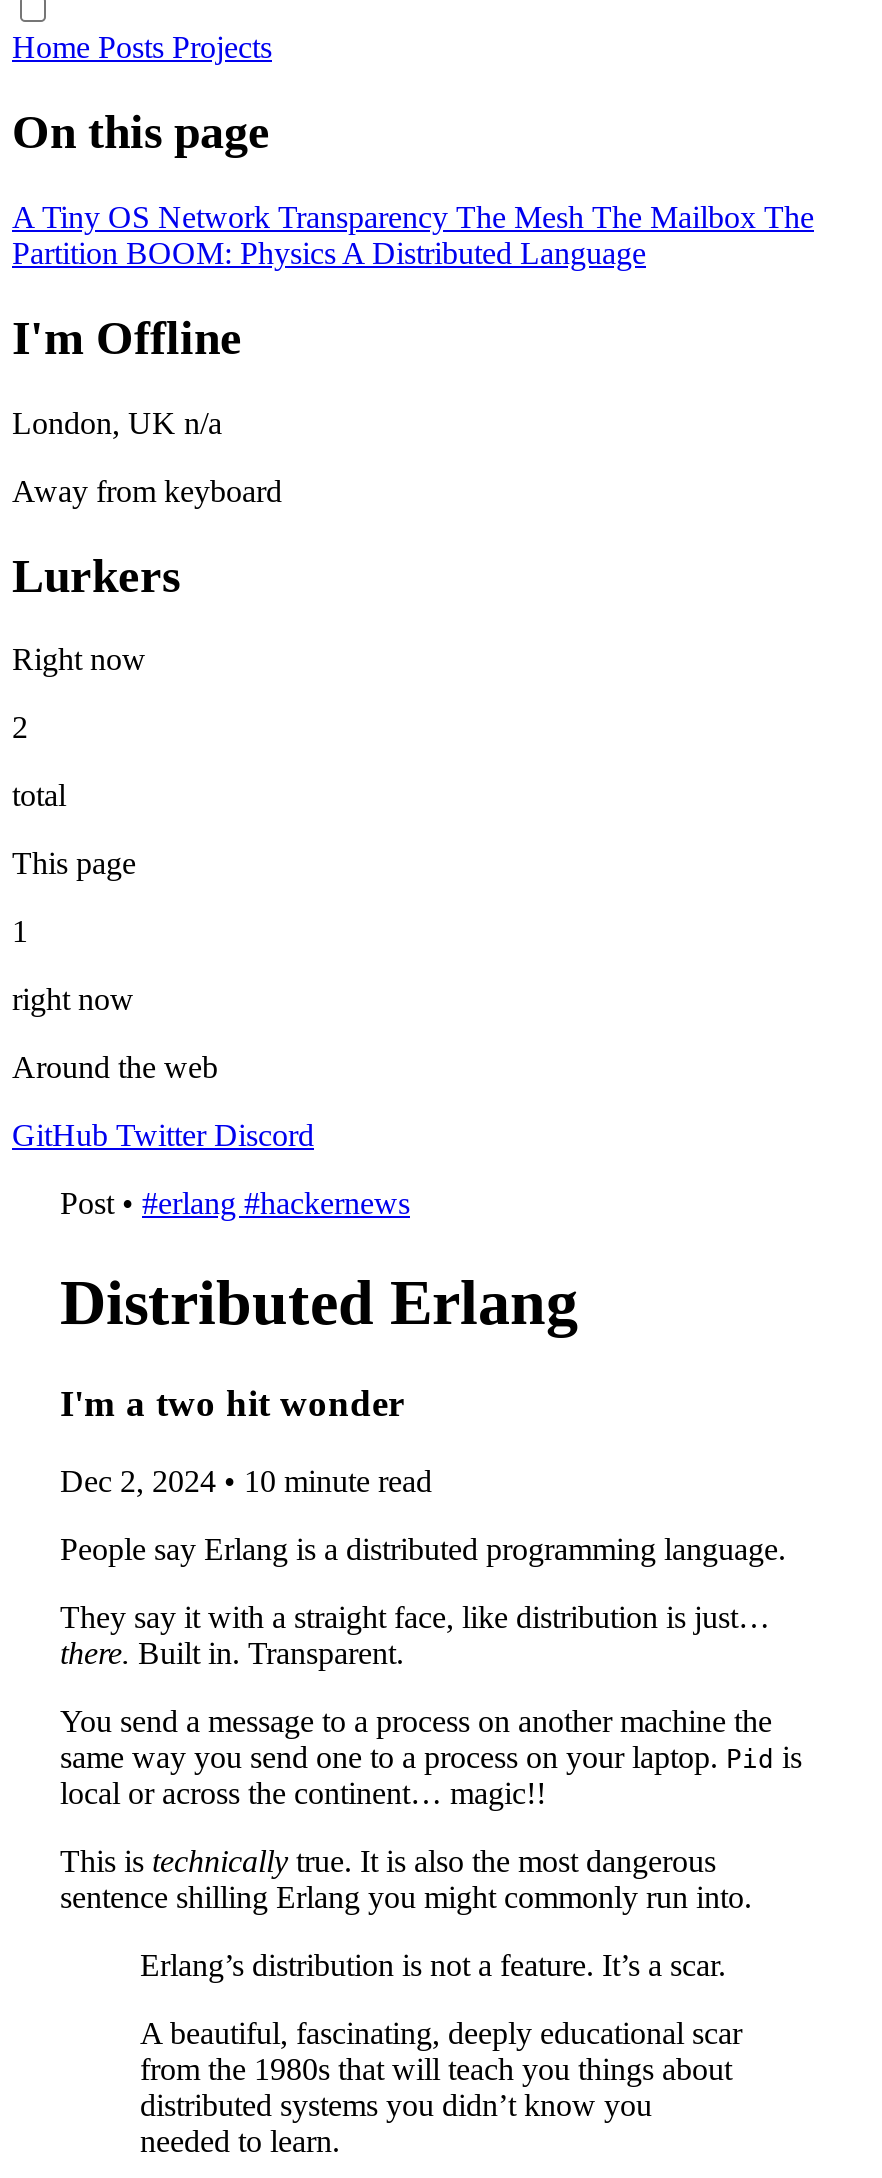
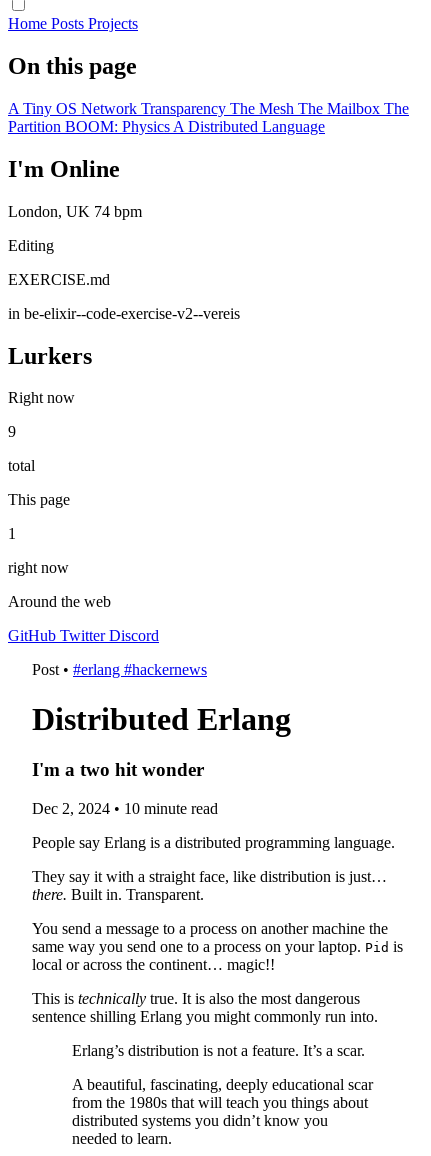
[12,311,282,507] I'm Offline | London, UK n/a | Away from keyboard -> [8,156,240,322] I'm Online | London, UK 74 bpm | Editing | EXERCISE.md | in be-elixir--code-exercise-v2--vereis
[12,711,28,745] 2 -> [8,423,16,440] 9

